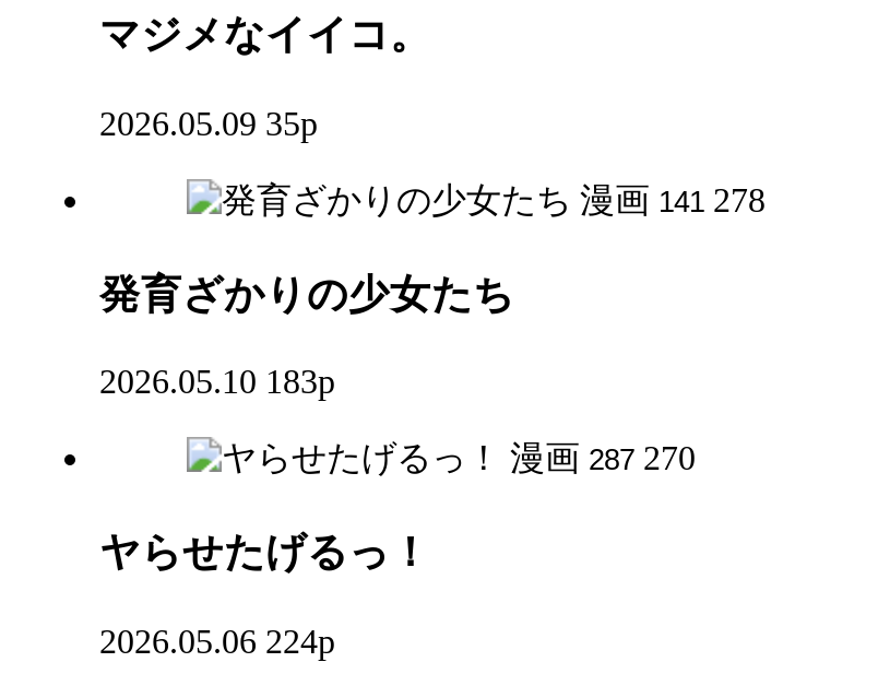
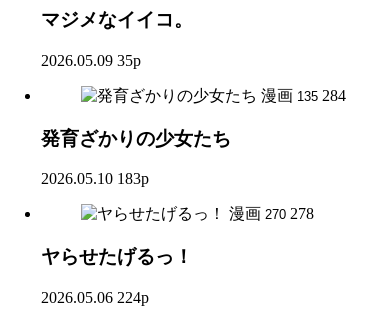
[580,181,766,218] 漫画 141 278 -> [261,87,346,104] 漫画 135 284
[510,440,696,477] 漫画 287 270 -> [229,205,314,222] 漫画 270 278

